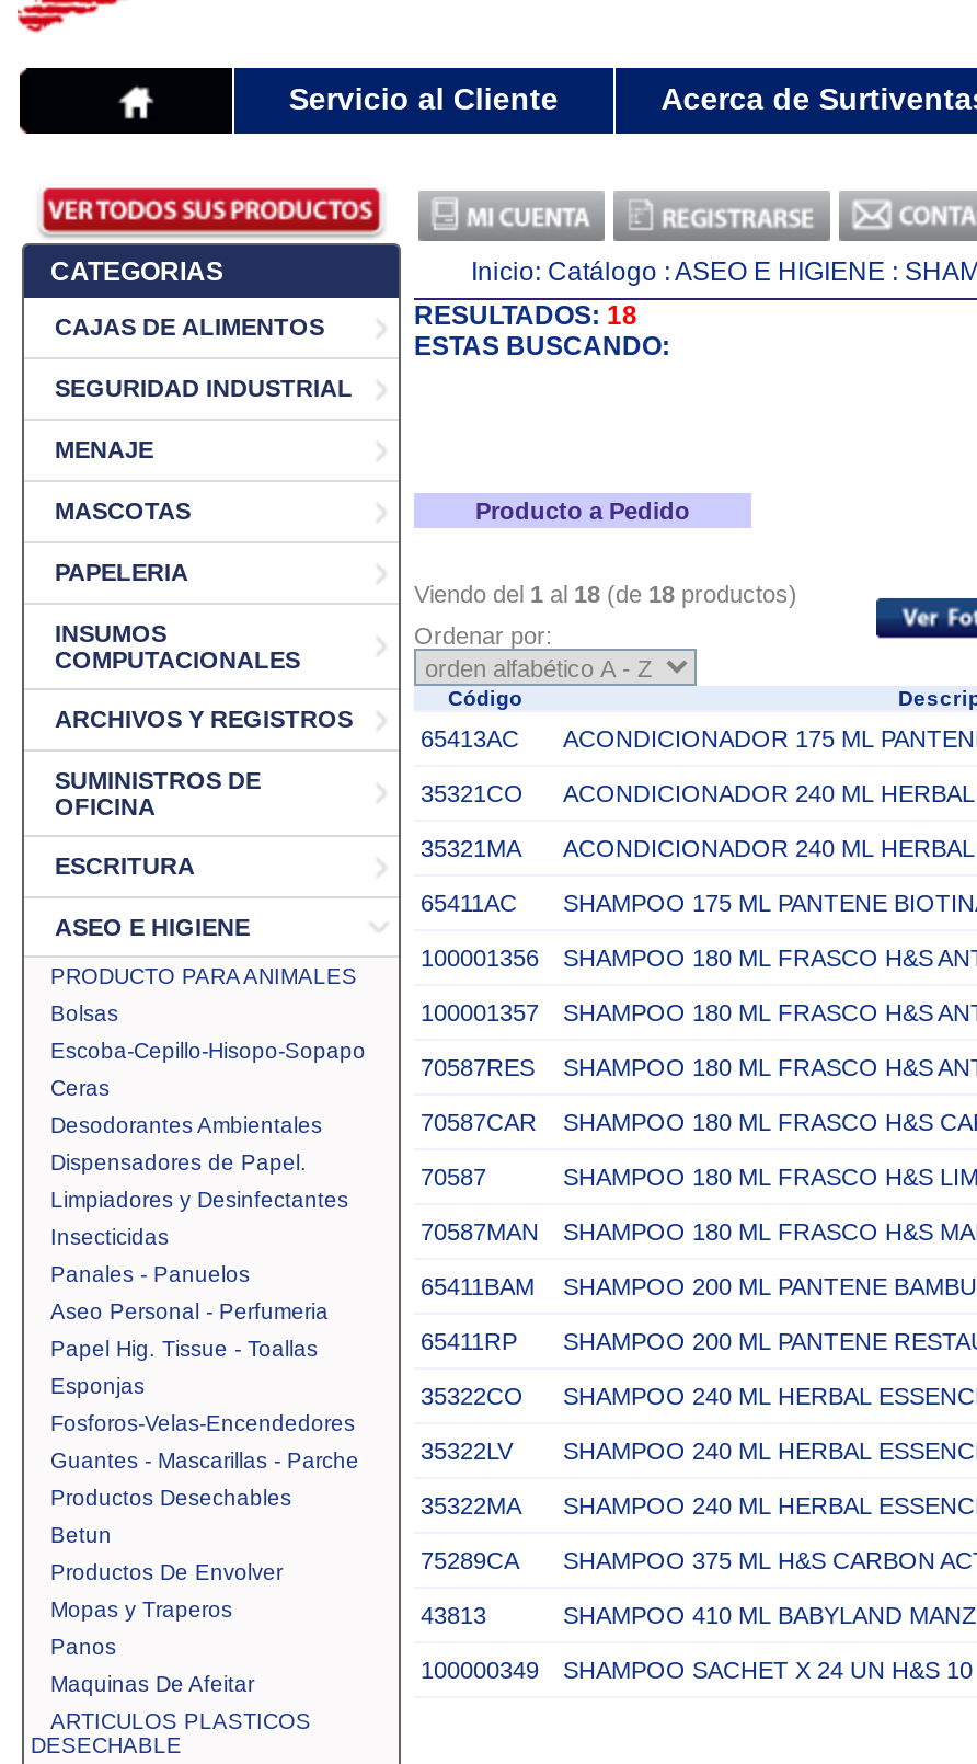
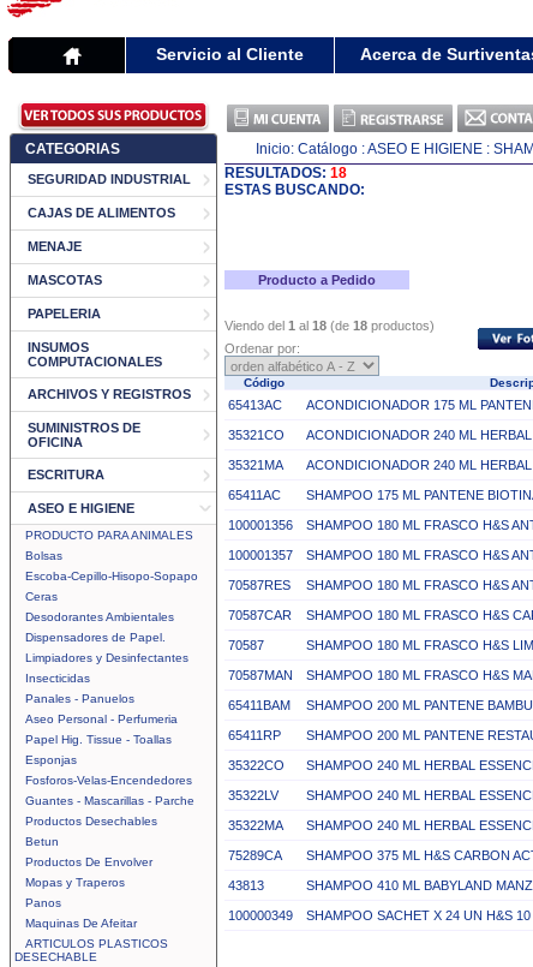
moved [55,313,324,340] -> [28,205,175,220]: CAJAS DE ALIMENTOS
moved [55,375,353,401] -> [28,172,191,186]: SEGURIDAD INDUSTRIAL

